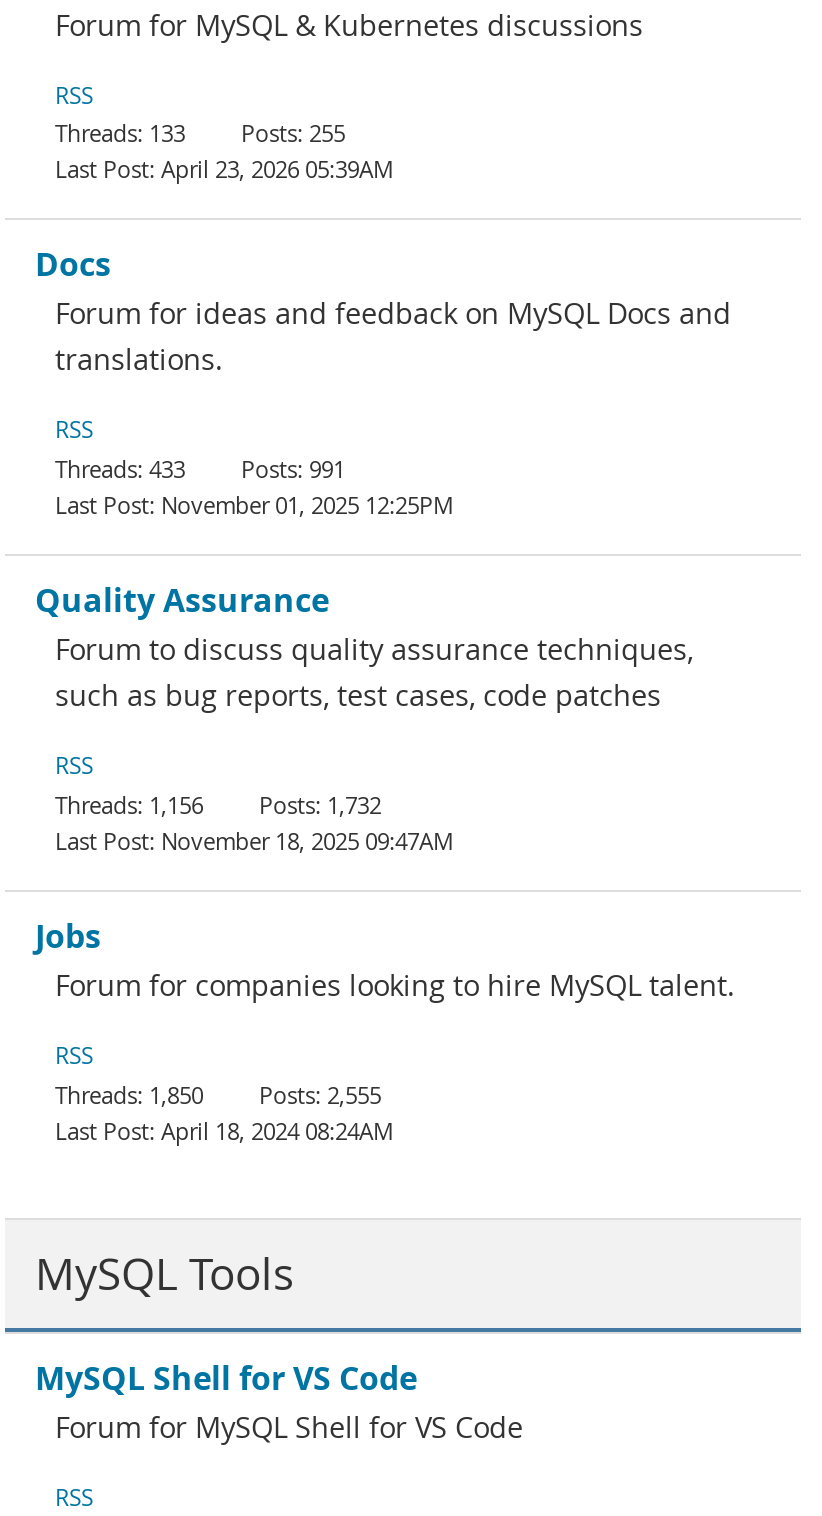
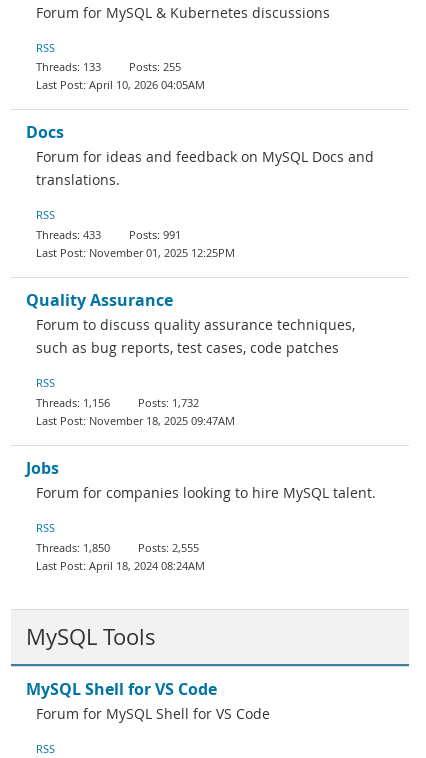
[161,155,393,185] April 23, 2026 05:39AM -> [89,77,205,92] April 10, 2026 04:05AM

